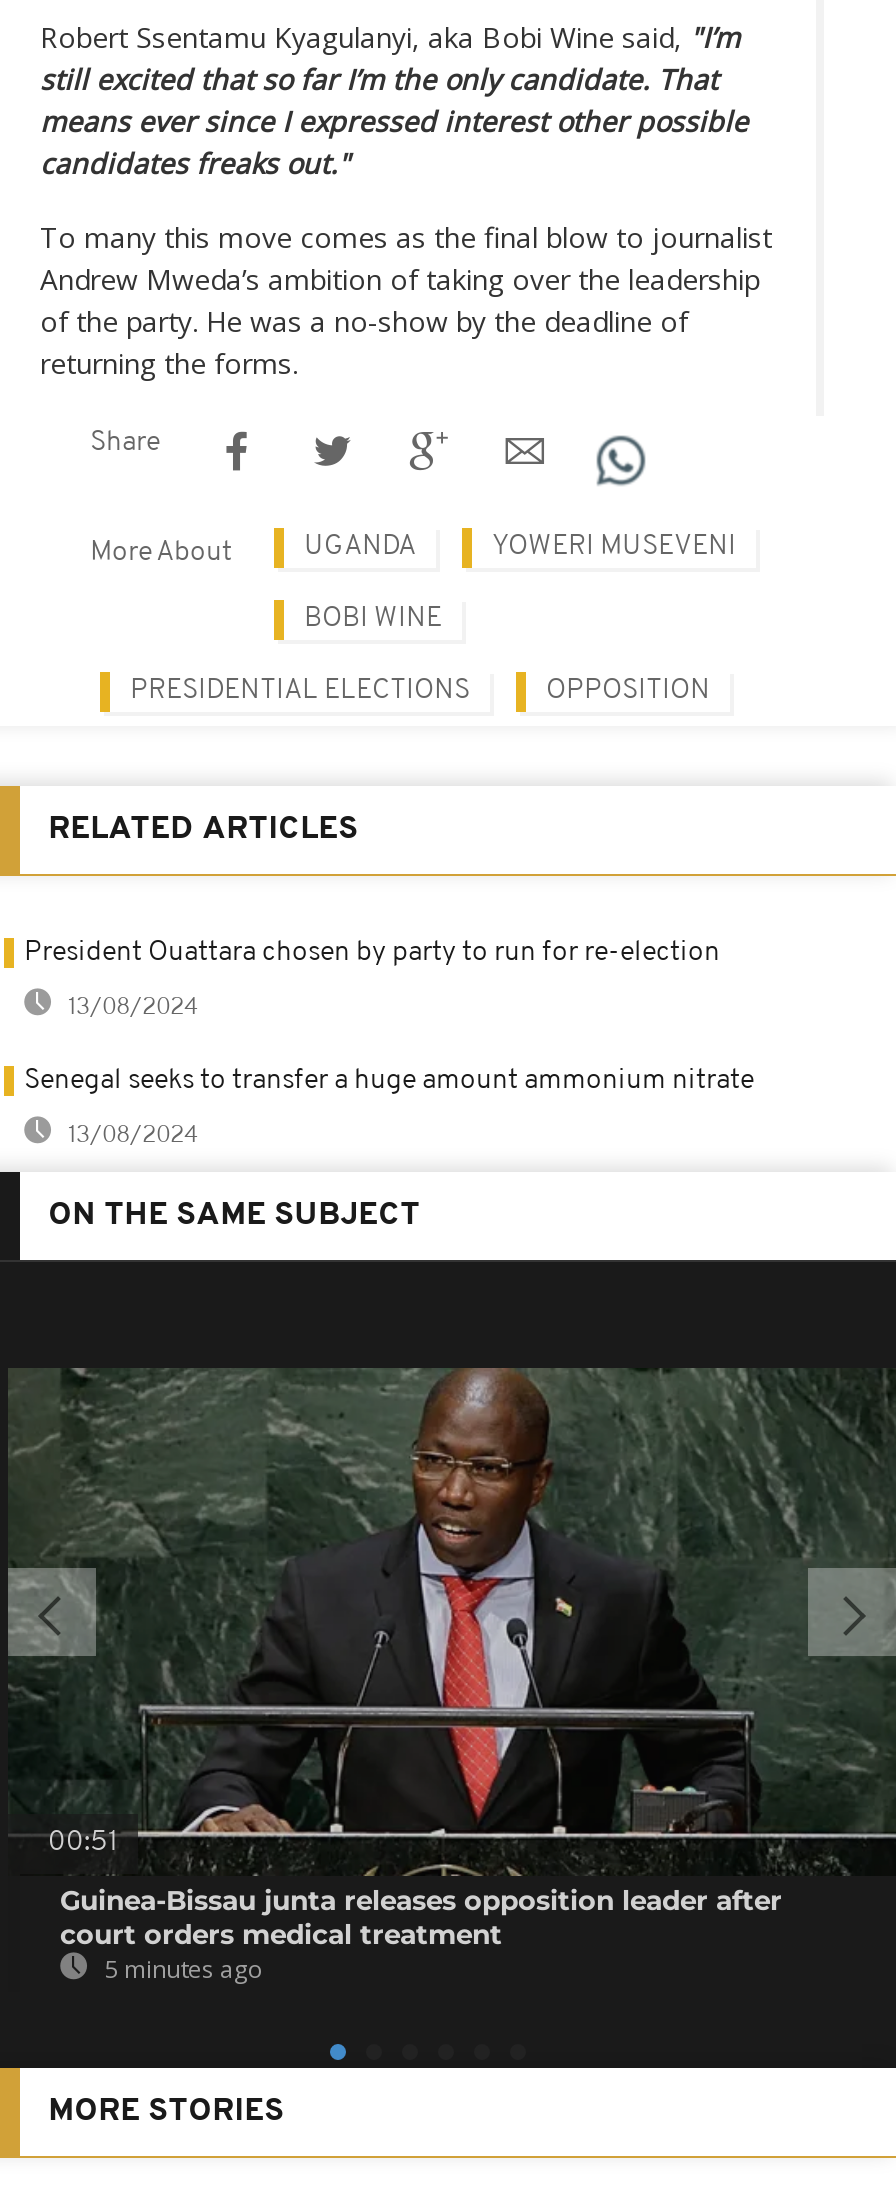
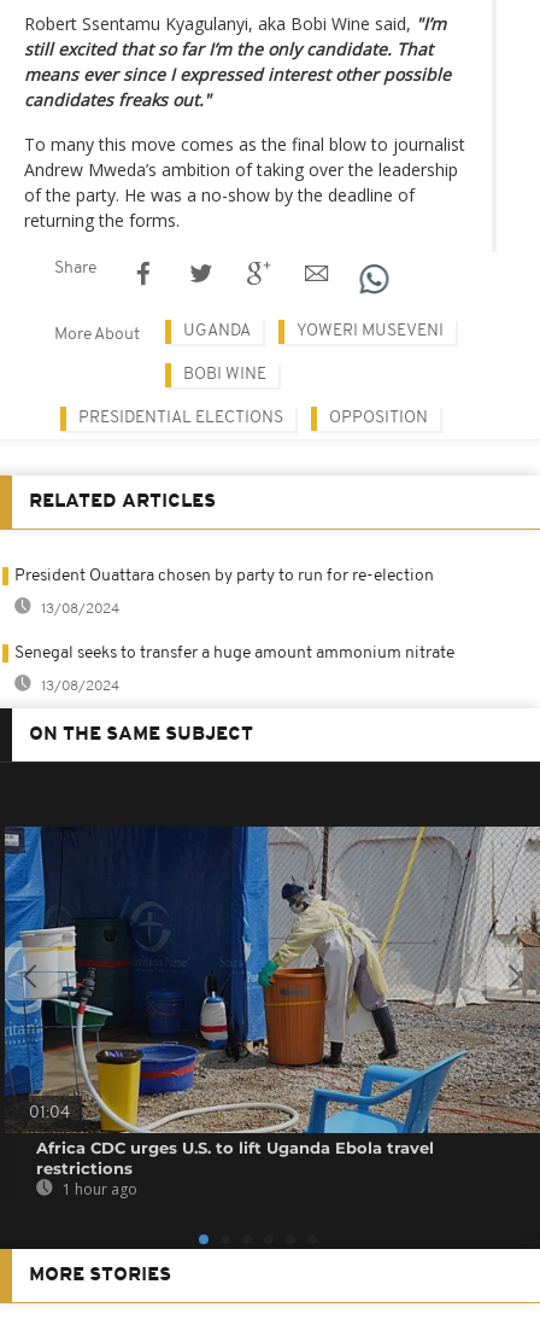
[8,1366,890,1876] [image] | 00:51 -> [4,825,536,1134] [image] | 01:04
[60,1884,782,1986] Guinea-Bissau junta releases opposition leader after | court orders medical treatment | 5 minutes ago -> [36,1138,434,1199] Africa CDC urges U.S. to lift Uganda Ebola travel | restrictions | 1 hour ago

